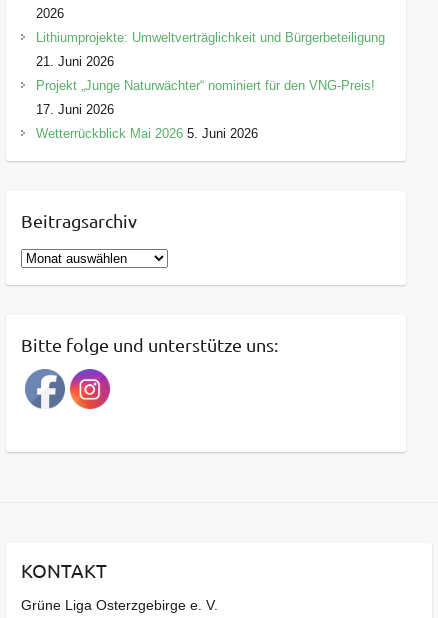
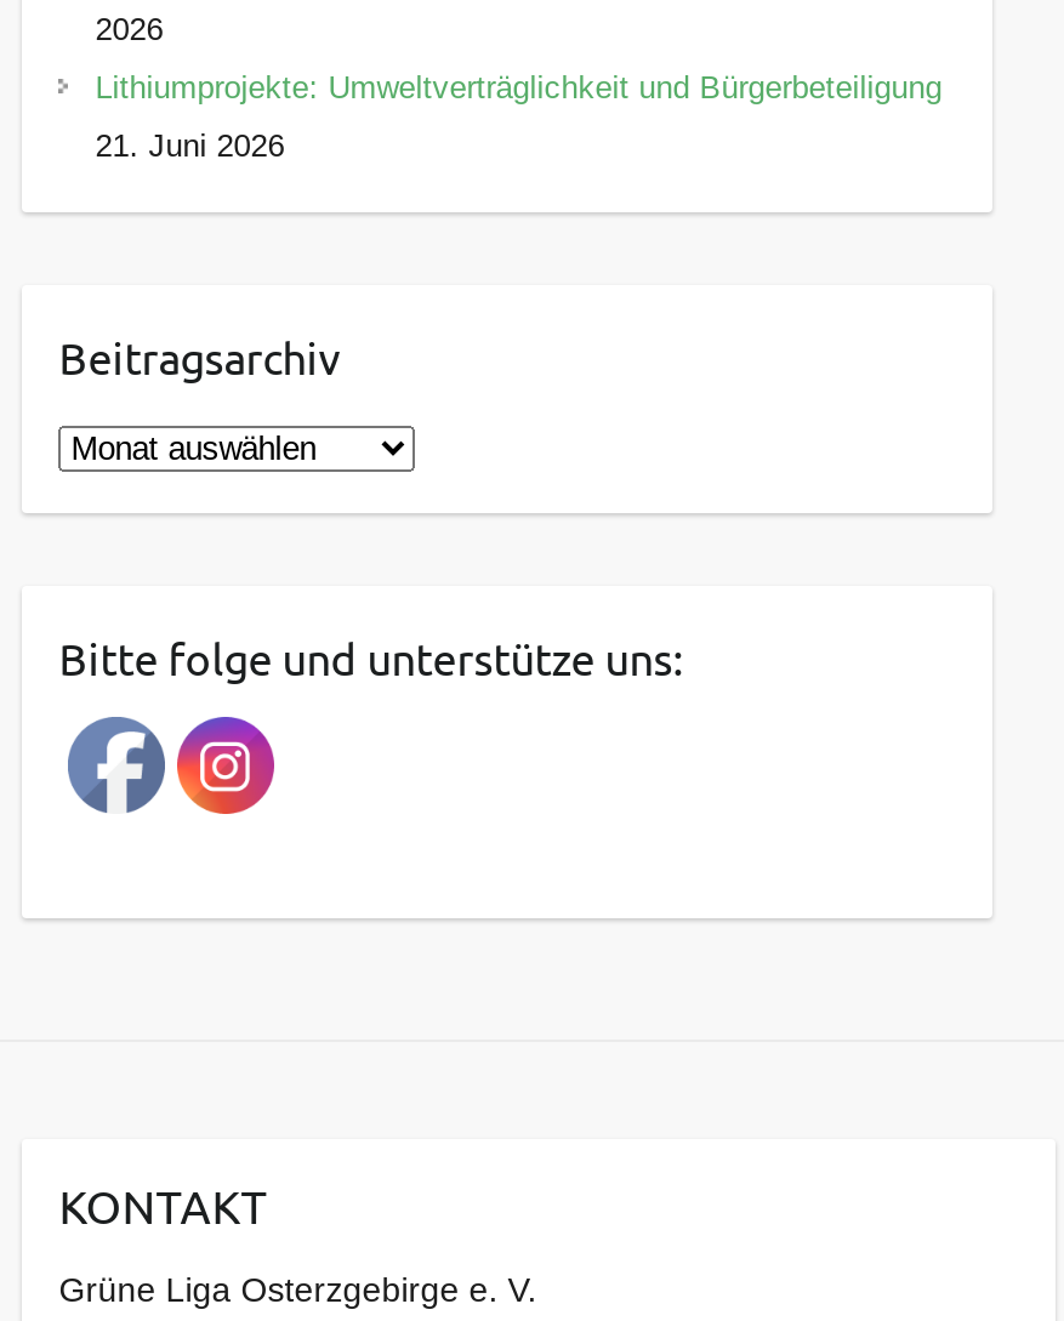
[36,78,375,141] Projekt „Junge Naturwächter“ nominiert für den VNG-Preis! | 17. Juni 2026 | Wetterrückblick Mai 2026 5. Juni 2026 -> none

